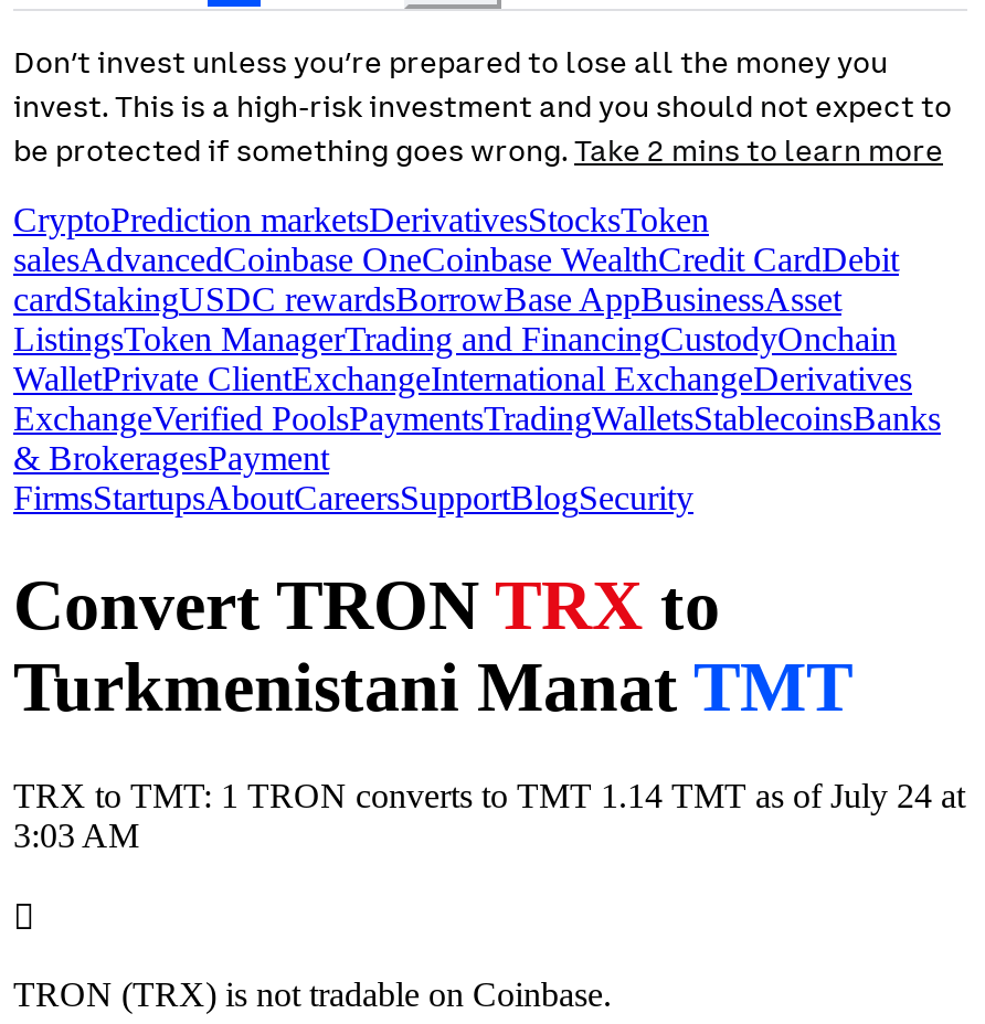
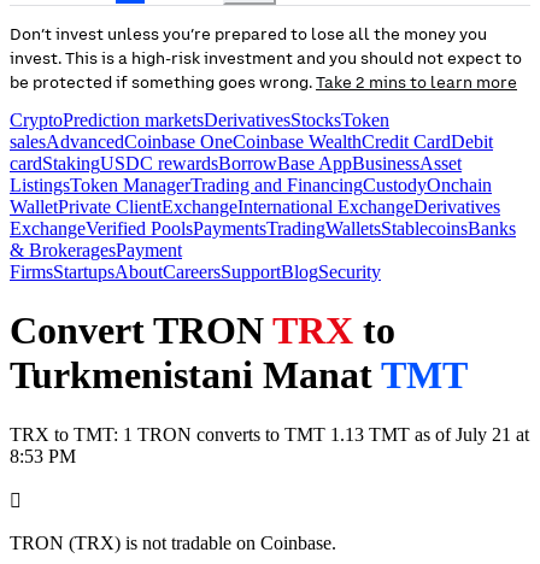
[13,777,965,854] TRX to TMT: 1 TRON converts to TMT 1.14 TMT as of July 24 at | 3:03 AM -> [10,424,529,466] TRX to TMT: 1 TRON converts to TMT 1.13 TMT as of July 21 at | 8:53 PM

